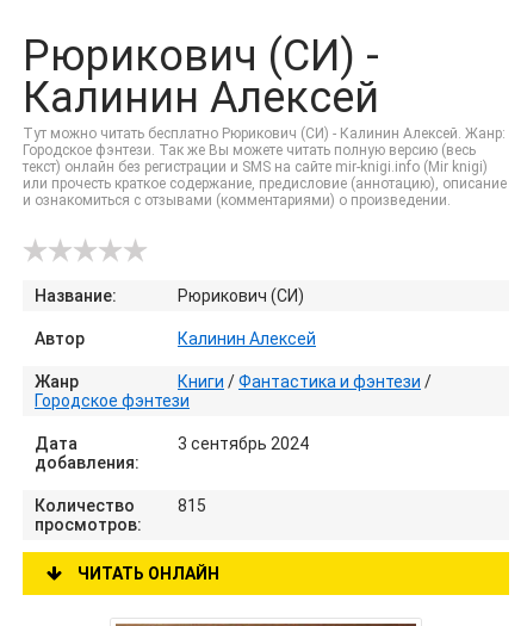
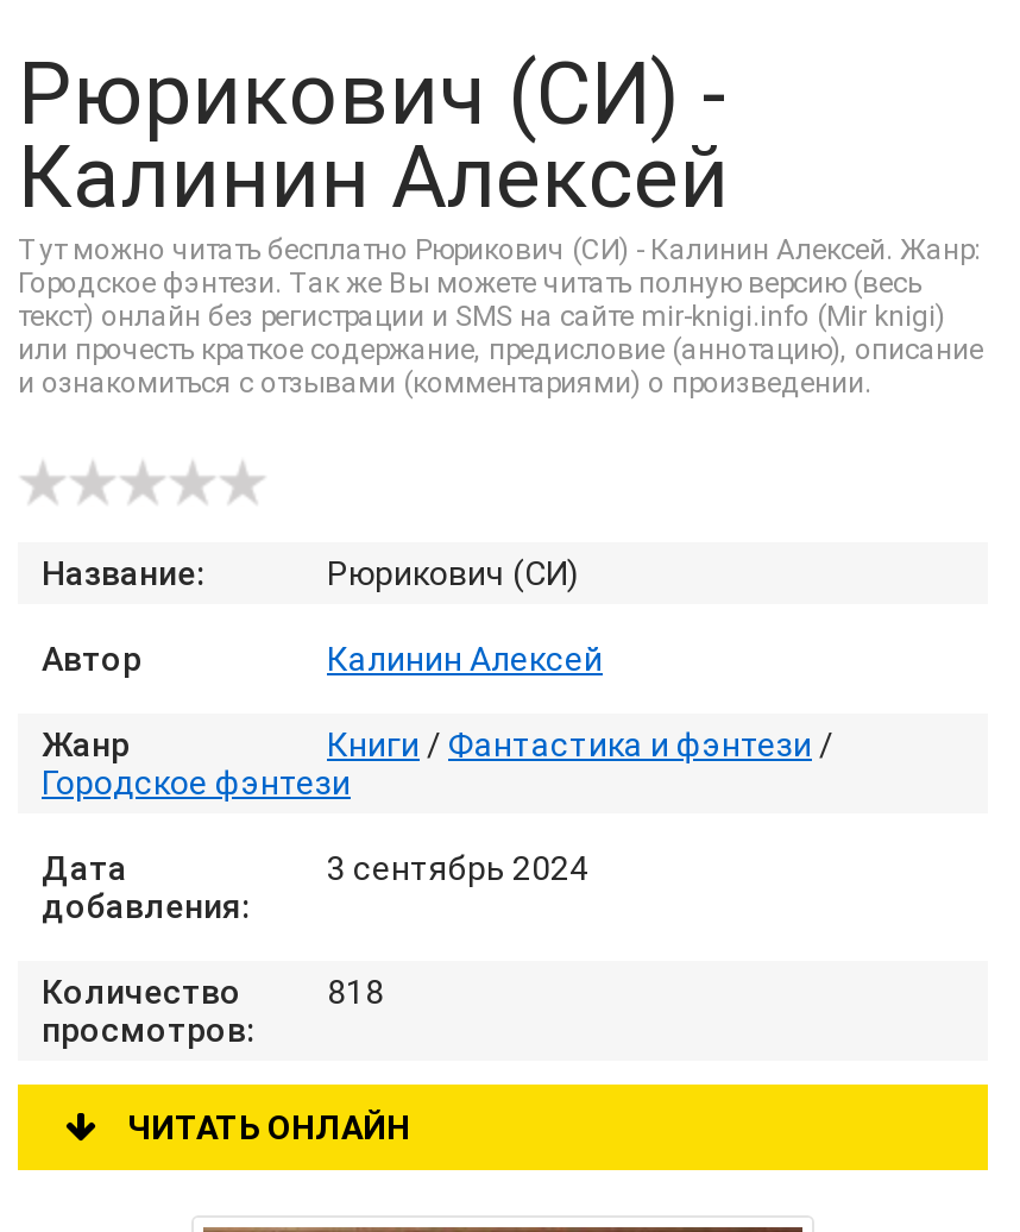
[178,496,206,515] 815 -> [327,973,384,1011] 818

